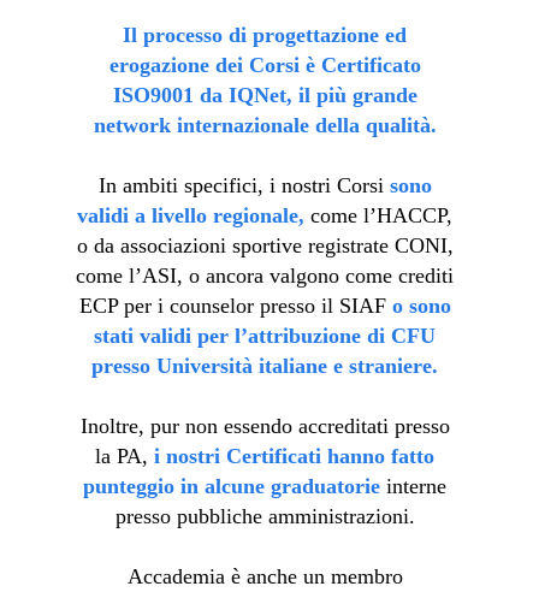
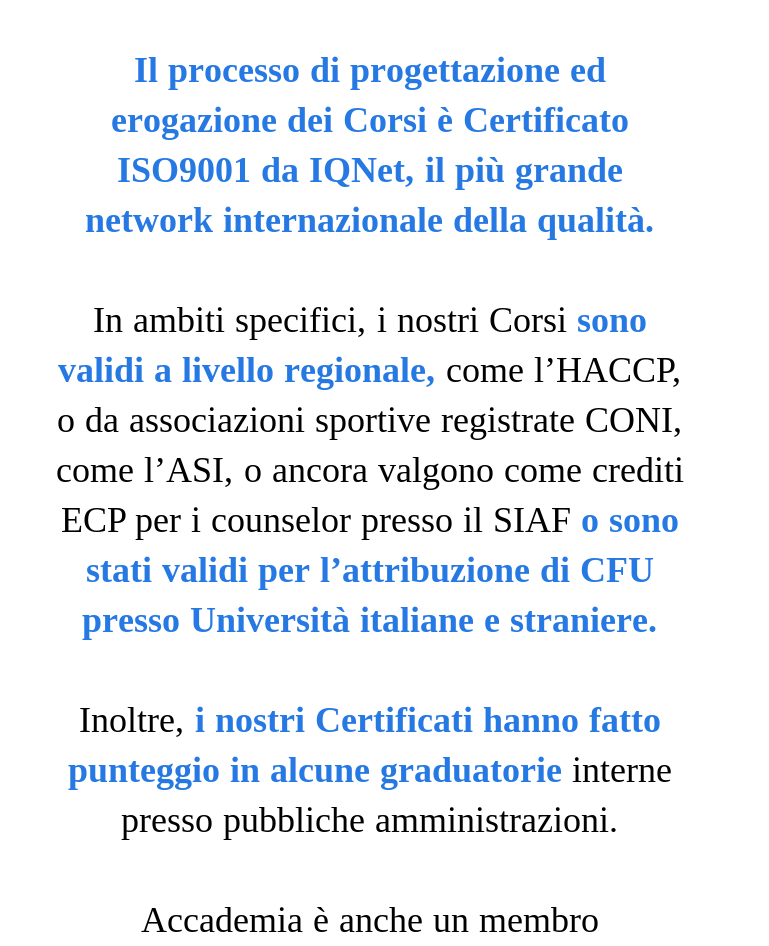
[80,414,449,468] Inoltre, pur non essendo accreditati presso | la PA, i nostri Certificati hanno fatto -> [79,700,661,740] Inoltre, i nostri Certificati hanno fatto

